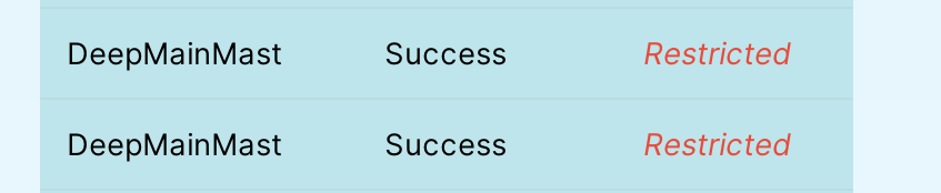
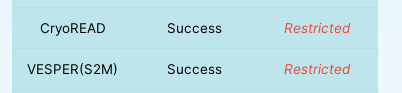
[67,35,282,71] DeepMainMast -> [40,20,106,36] CryoREAD
[67,126,282,161] DeepMainMast -> [27,61,118,77] VESPER(S2M)

